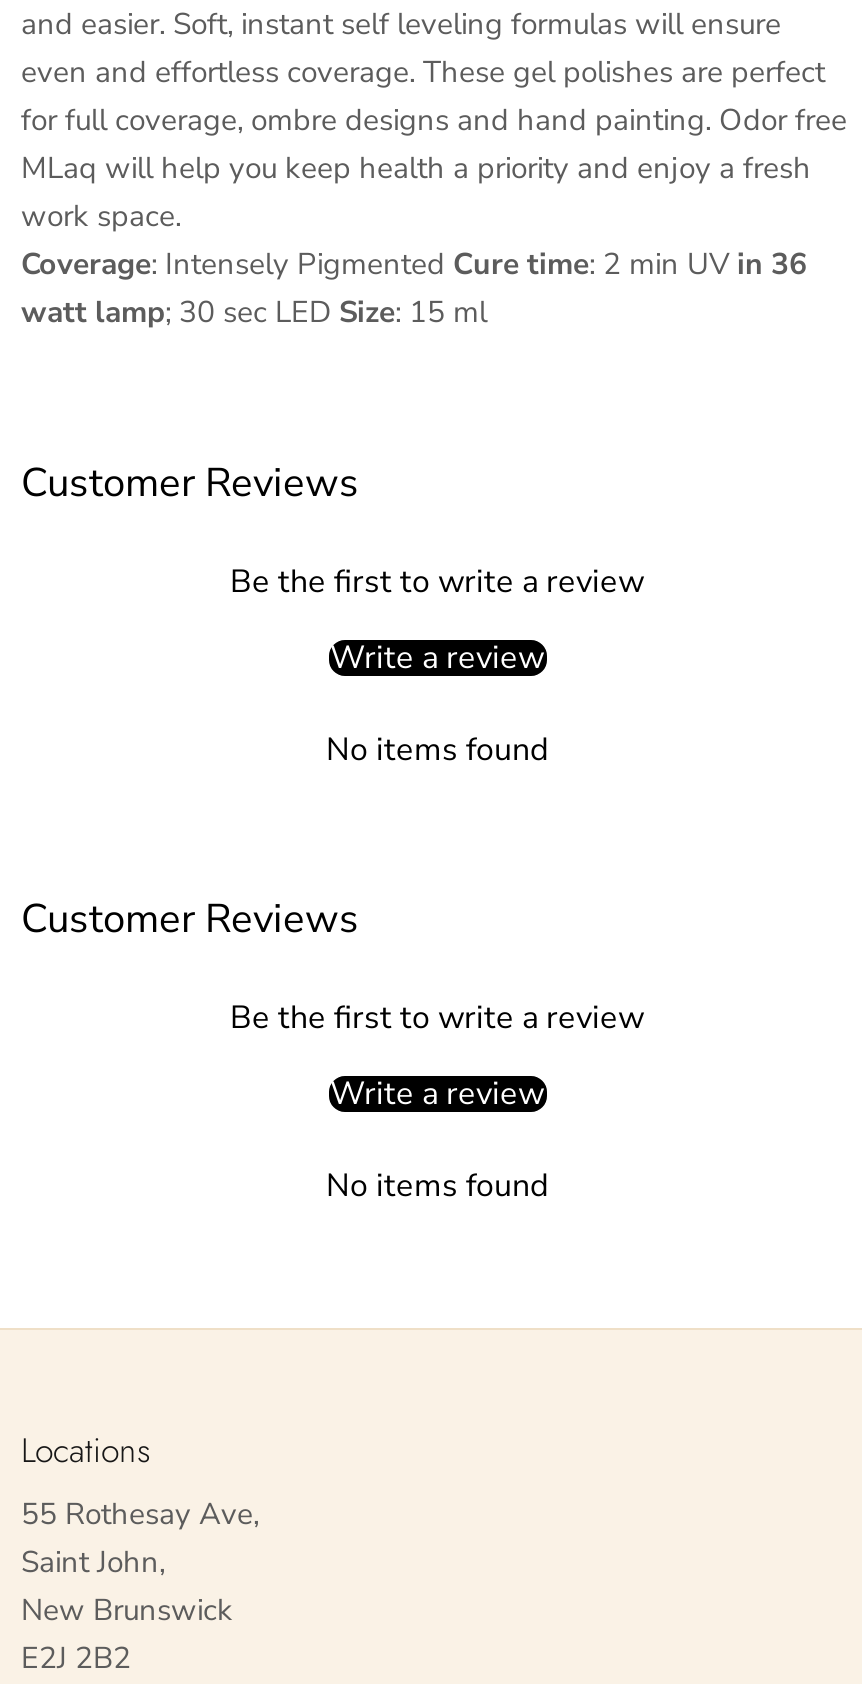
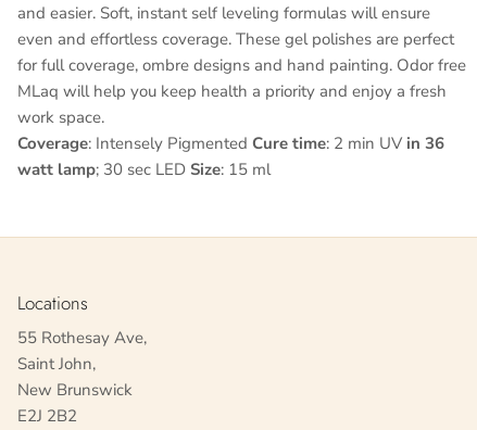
[21,457,644,1209] Customer Reviews | Be the first to write a review | Write a review | No items found | Customer Reviews | Be the first to write a review | Write a review | No items found -> none

